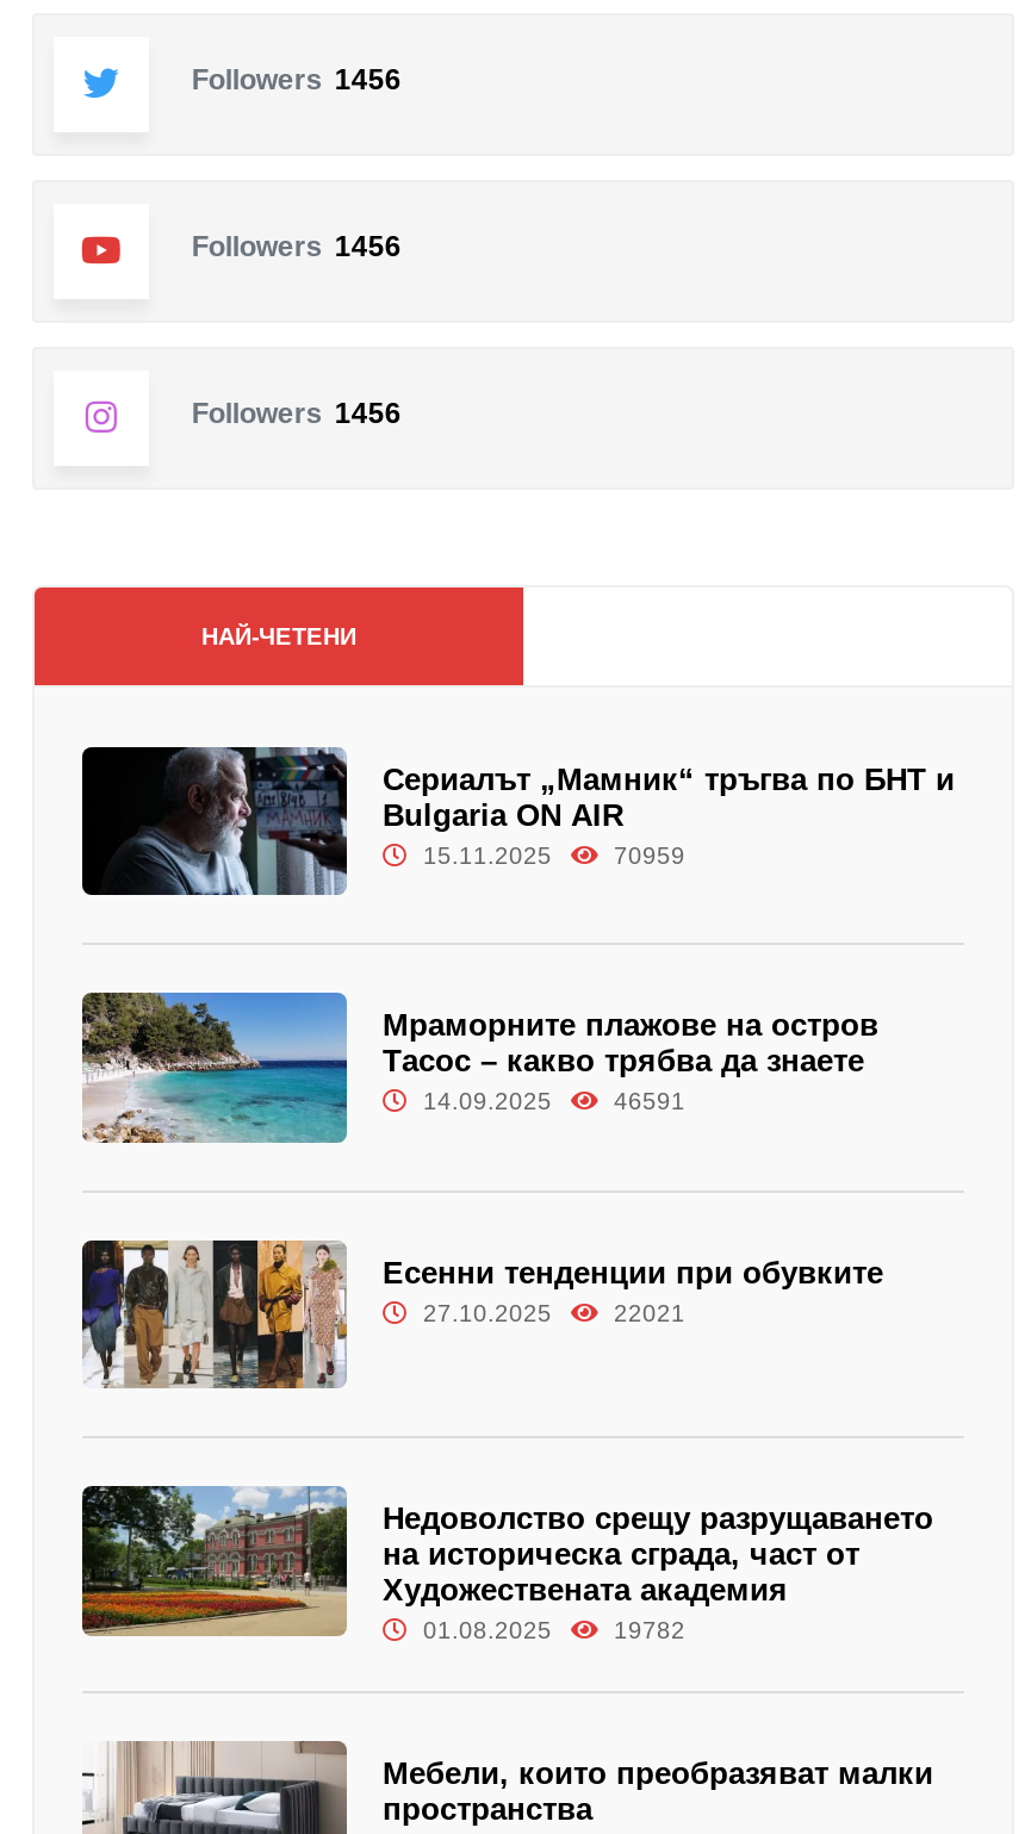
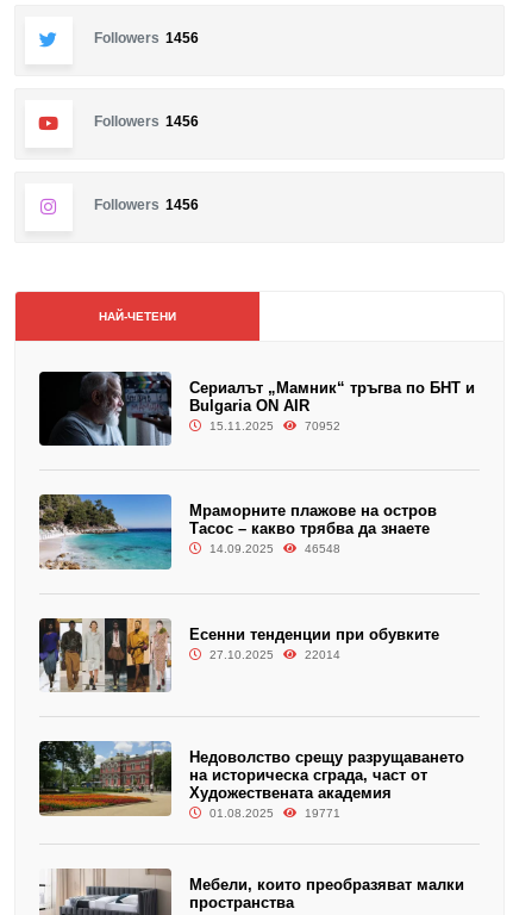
[607,843,685,869] 70959 -> [301,419,340,432] 70952
[607,1089,685,1115] 46591 -> [301,543,340,556] 46548
[607,1300,685,1326] 22021 -> [301,648,340,661] 22014
[607,1618,685,1644] 19782 -> [301,807,340,820] 19771

